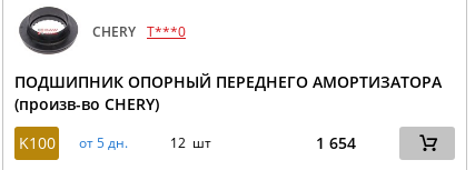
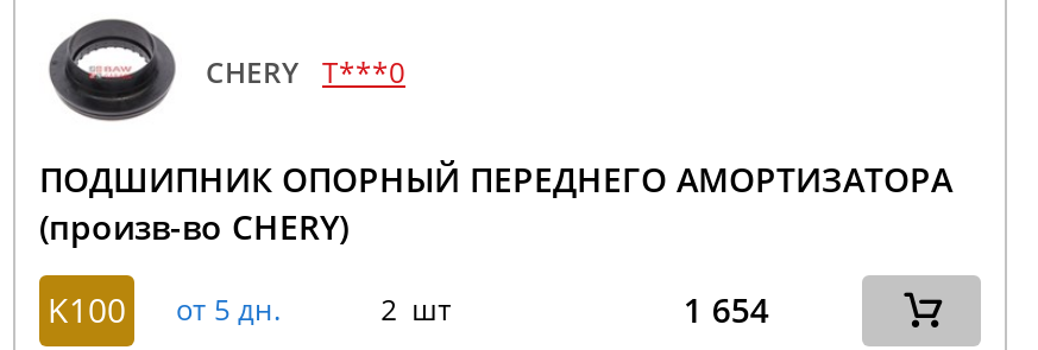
[170,134,212,153] 12 шт -> [381,290,452,331] 2 шт

